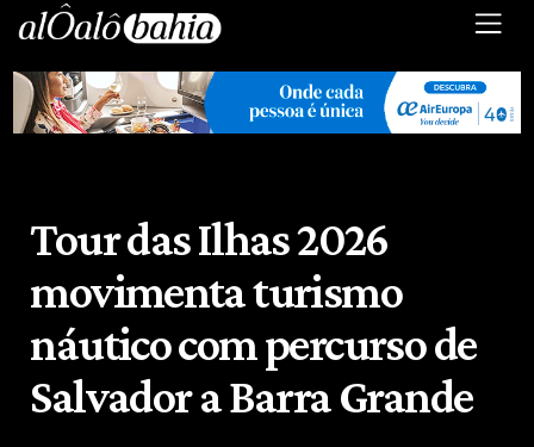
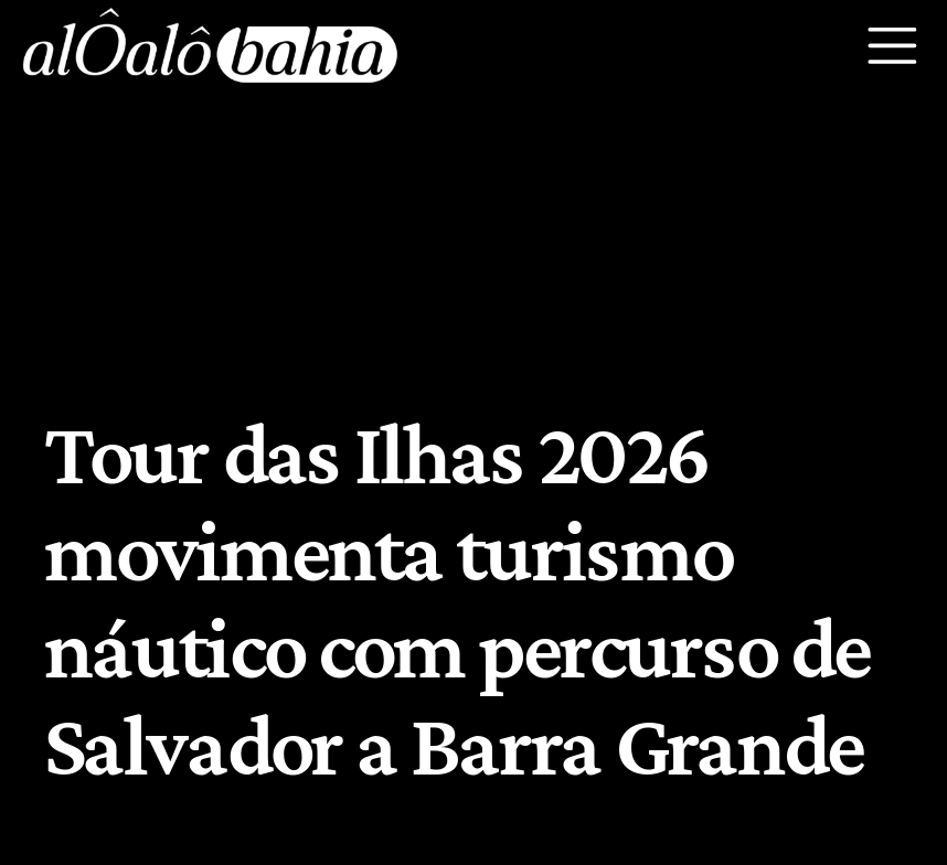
[12,70,522,135] [image] -> none

